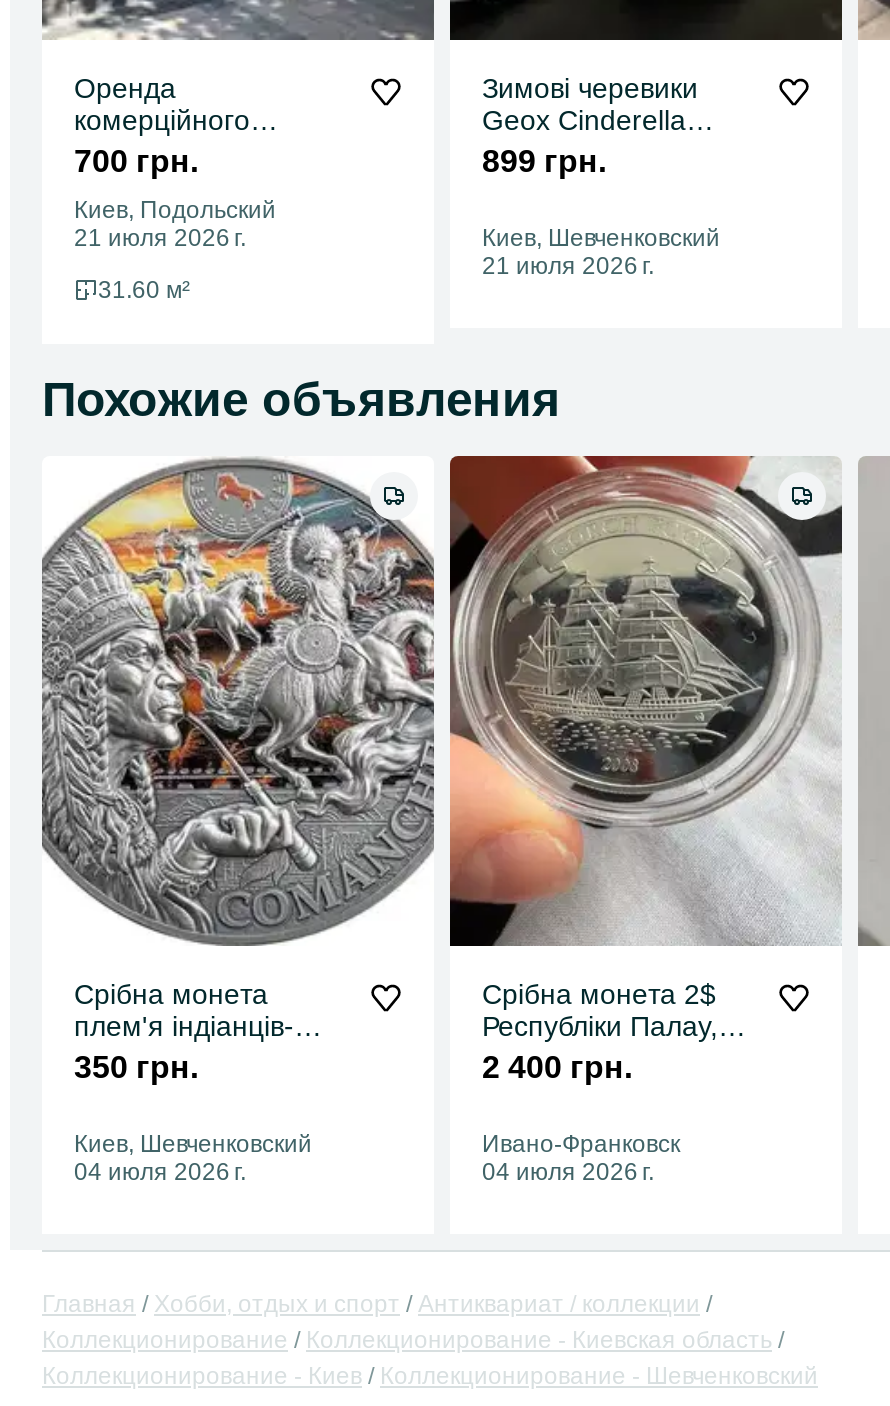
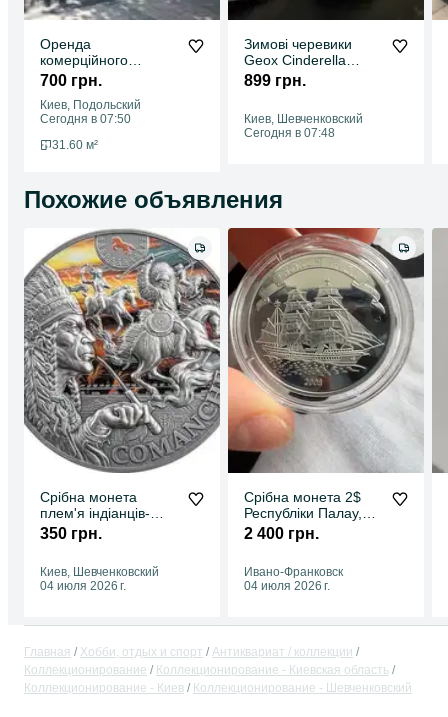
[74,224,246,252] 21 июля 2026 г. -> [40,112,131,126] Сегодня в 07:50
[482,252,654,280] 21 июля 2026 г. -> [244,126,335,140] Сегодня в 07:48

